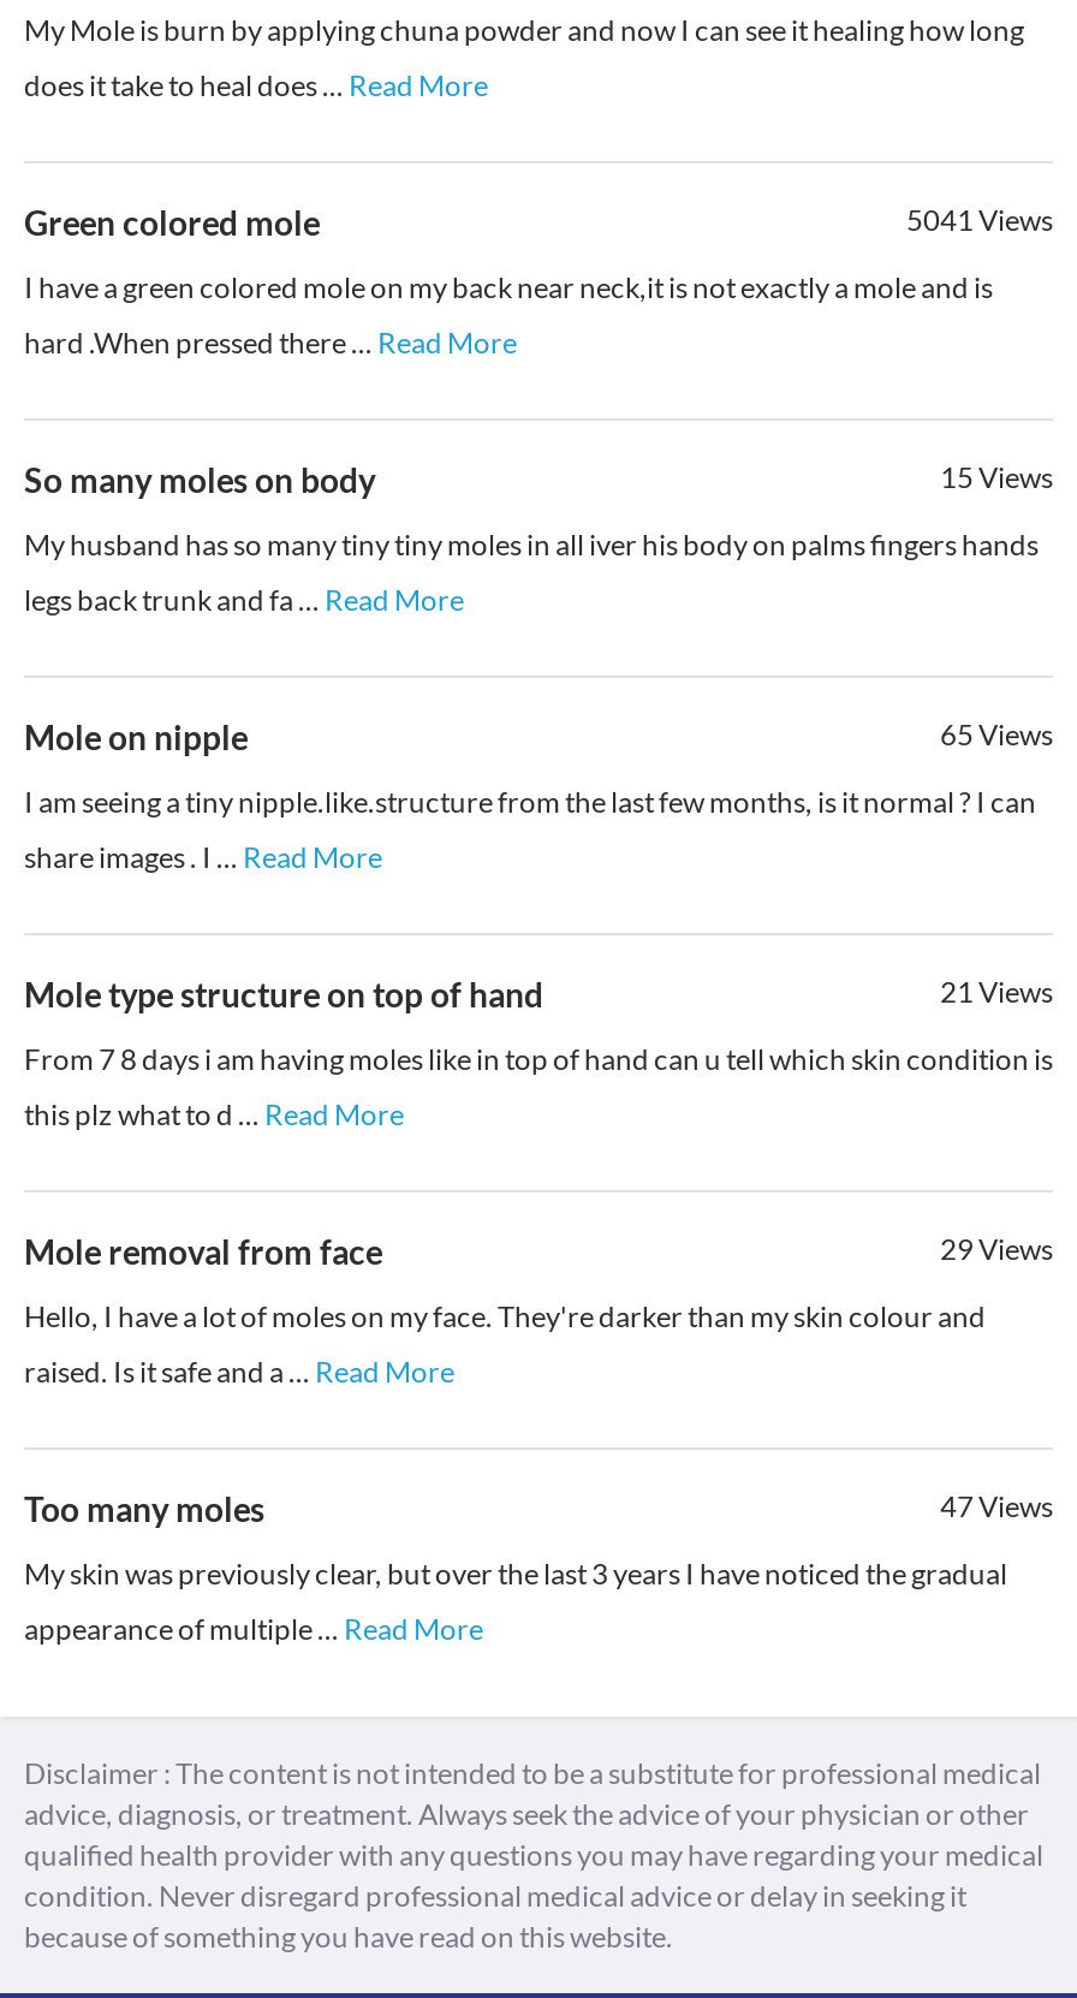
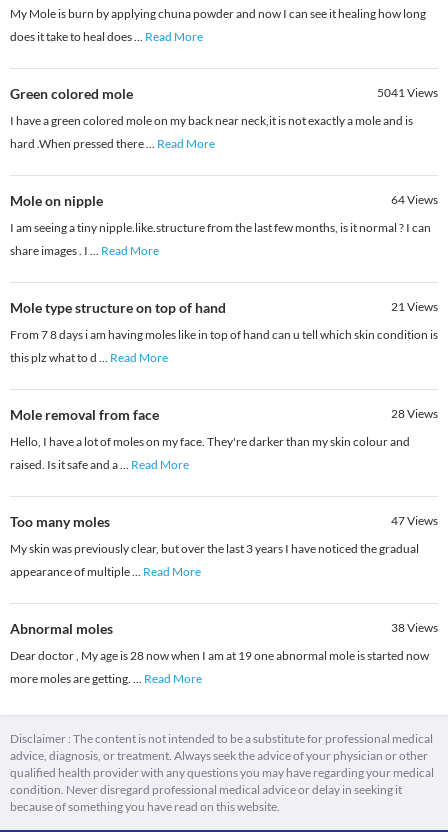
[24,460,1053,619] So many moles on body | 15 Views | My husband has so many tiny tiny moles in all iver his body on palms fingers hands | legs back trunk and fa... Read More -> none
moved [24,717,1053,1648] -> [10,192,438,579]: Mole on nipple | I am seeing a tiny nipple.like.structure from the last few months, is it normal ? I can | share images . I... Read More | ... | My skin was previously clear, but over the last 3 years I have noticed the gradual | appearance of multiple... Read More
[940,717,1053,753] 65 Views -> [391,192,438,207] 64 Views
[940,1232,1053,1268] 29Views -> [391,406,438,421] 28Views
none -> [10,620,438,686] Abnormal moles | 38 Views | Dear doctor , My age is 28 now when I am at 19 one abnormal mole is started now | more moles are getting.... Read More

